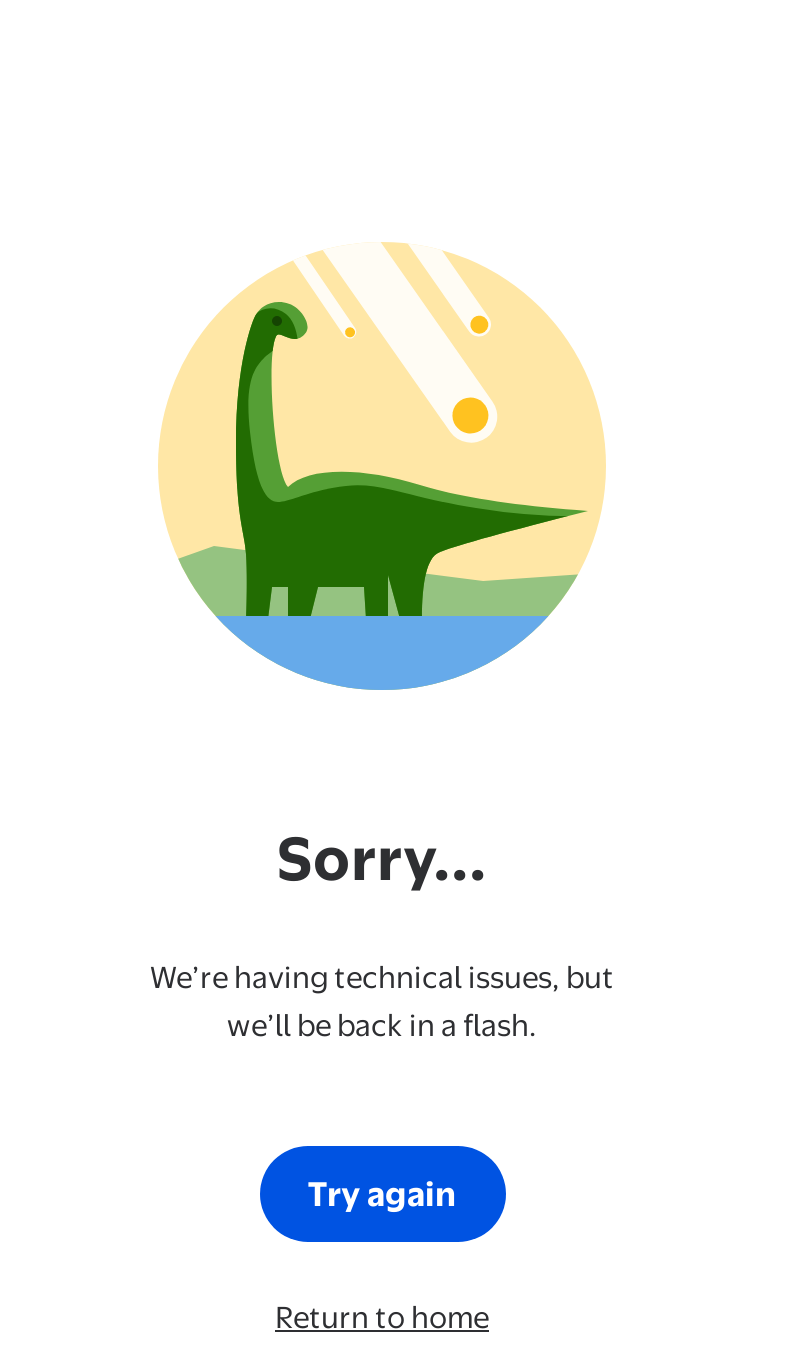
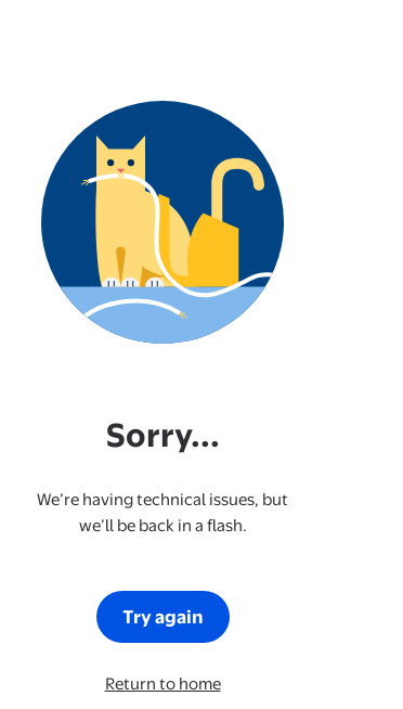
[158,242,606,644] [image] -> [40,100,285,320] [image]

